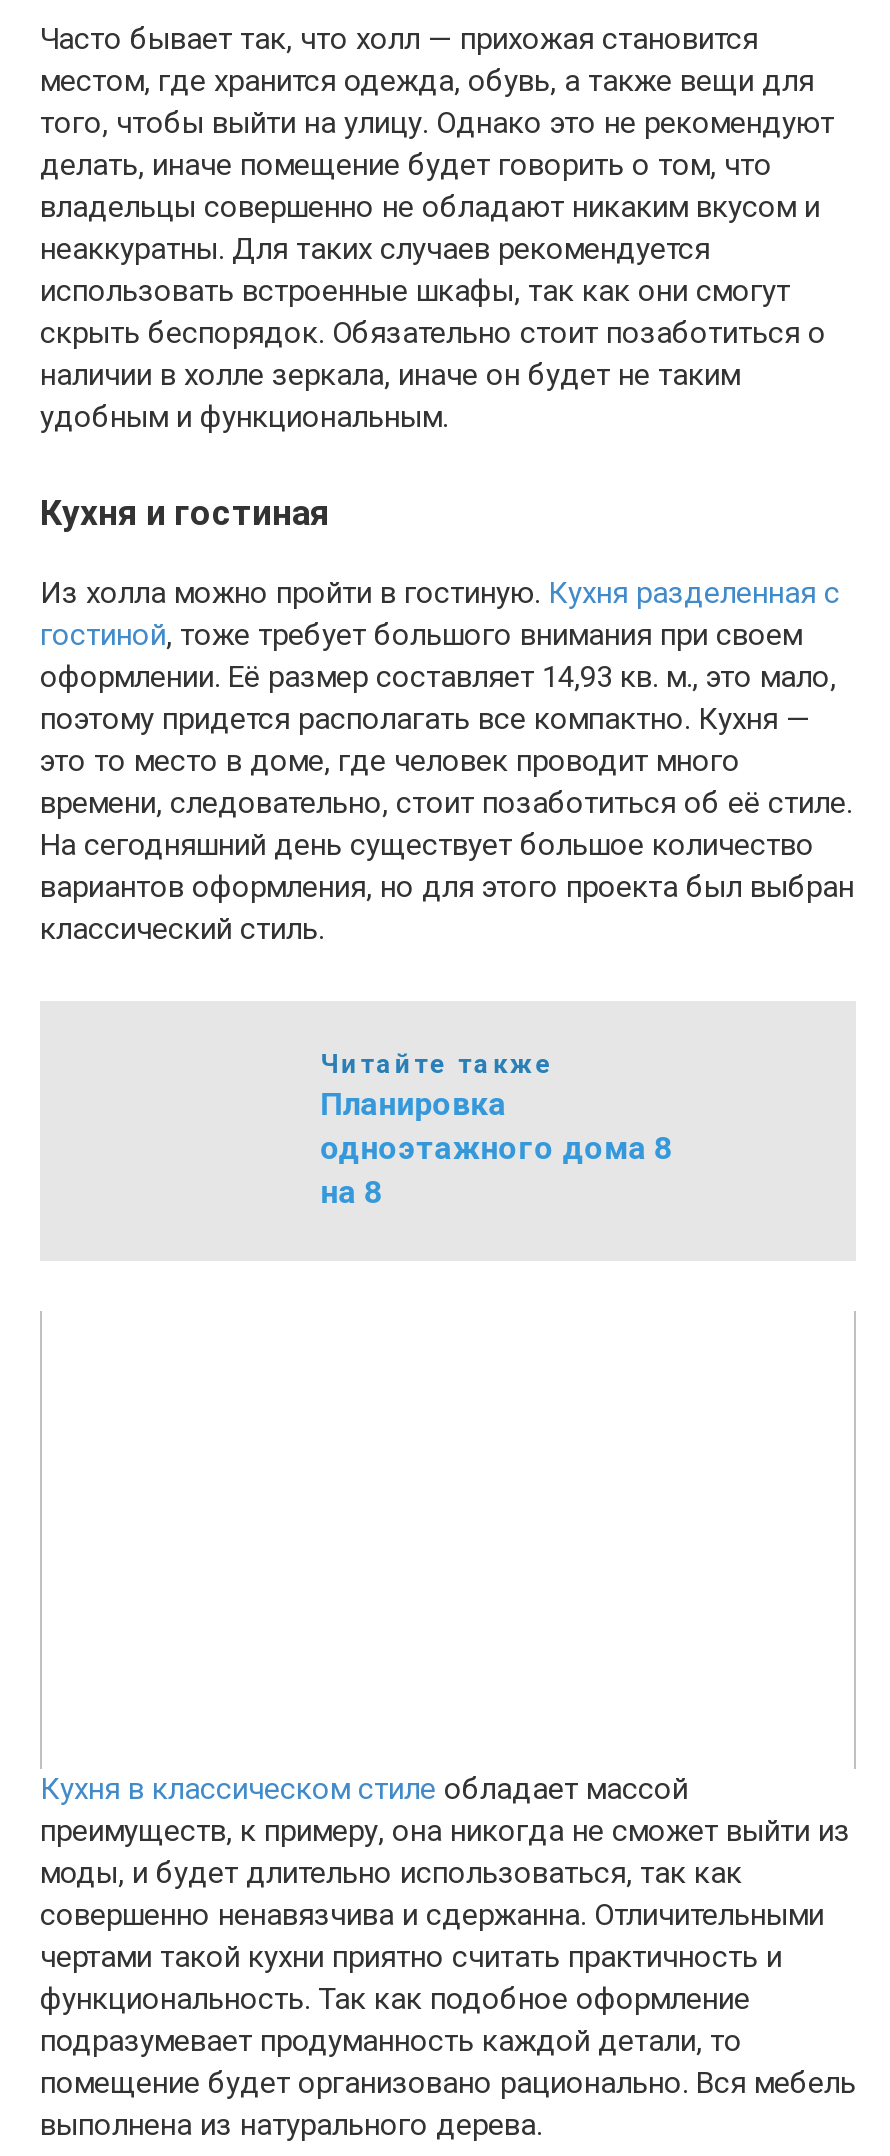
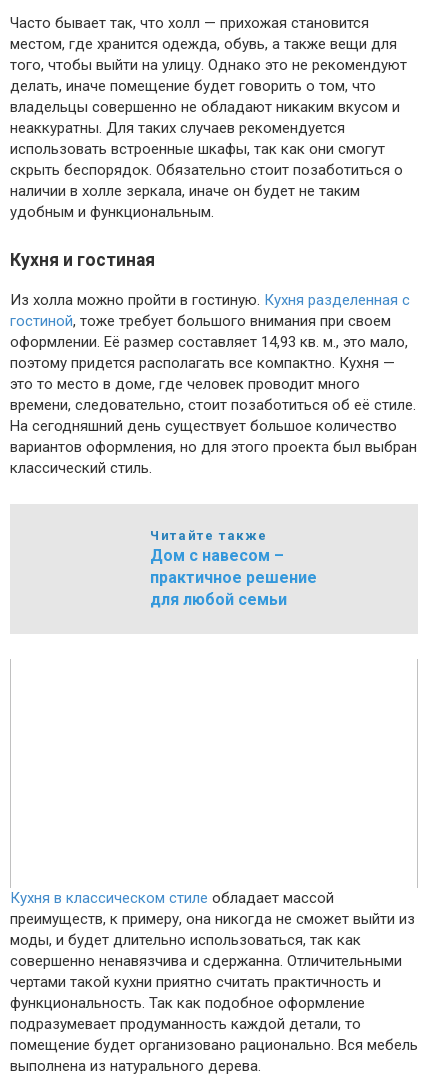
[320,1084,672,1210] Планировка | одноэтажного дома 8 | на 8 -> [150,545,317,608] Дом с навесом – | практичное решение | для любой семьи

